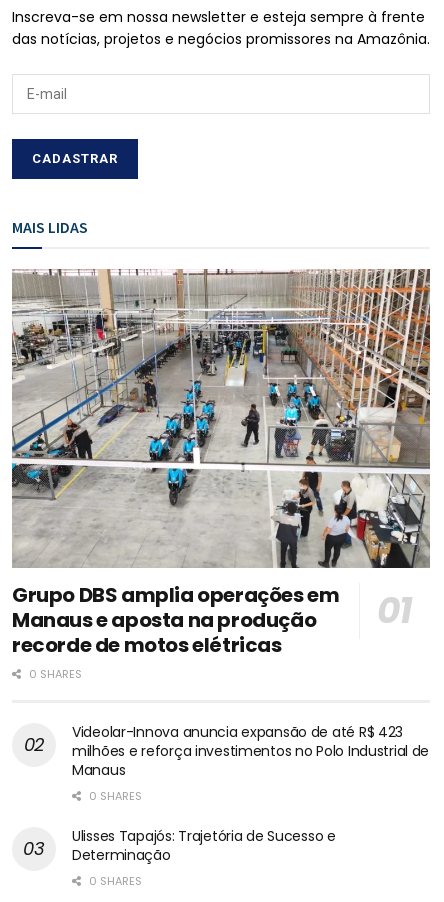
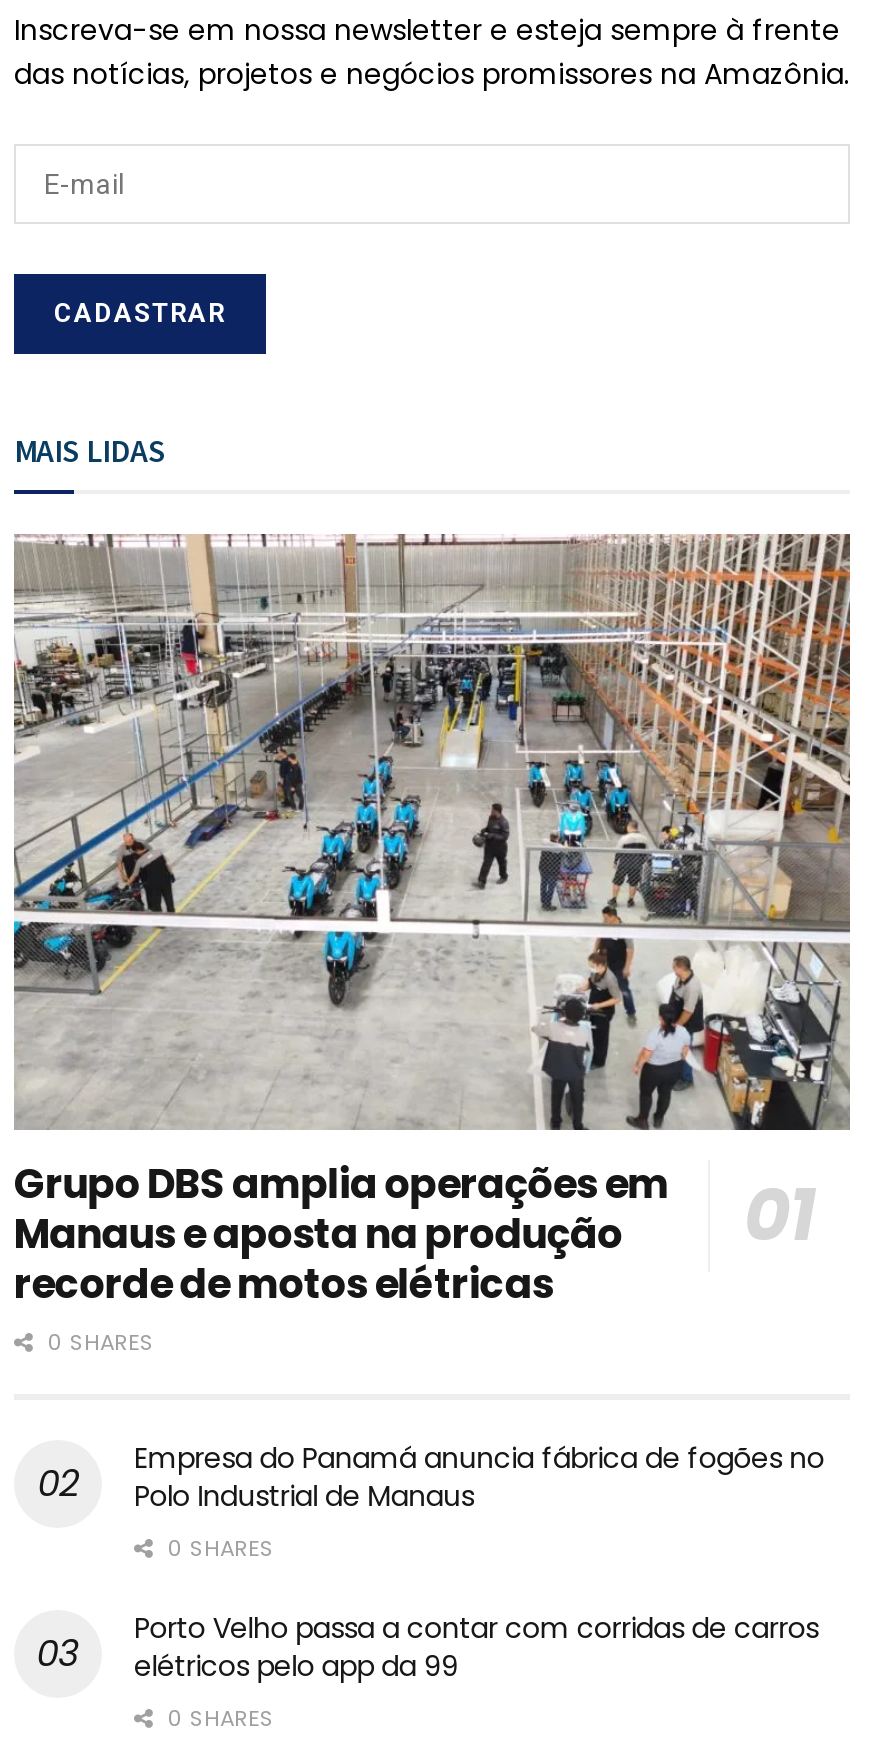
[72,722,429,780] Videolar-Innova anuncia expansão de até R$ 423 | milhões e reforça investimentos no Polo Industrial de | Manaus -> [134,1439,824,1517] Empresa do Panamá anuncia fábrica de fogões no | Polo Industrial de Manaus
[72,826,336,865] Ulisses Tapajós: Trajetória de Sucesso e | Determinação -> [134,1609,819,1687] Porto Velho passa a contar com corridas de carros | elétricos pelo app da 99

